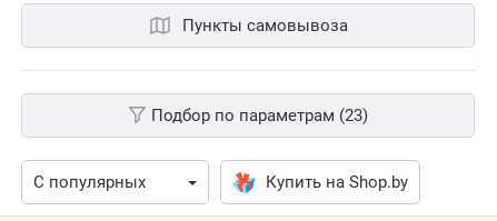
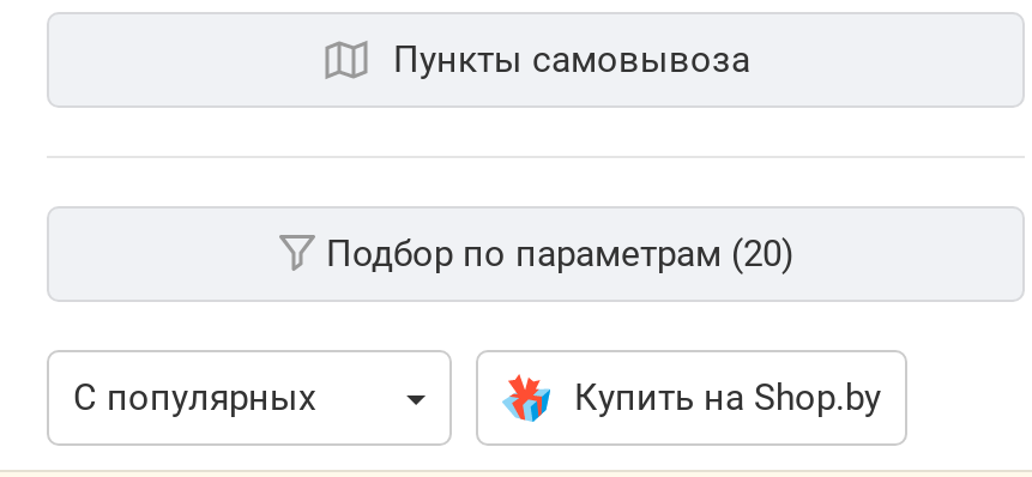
[151,105,367,125] Подбор по параметрам (23) -> [326,232,793,275] Подбор по параметрам (20)

